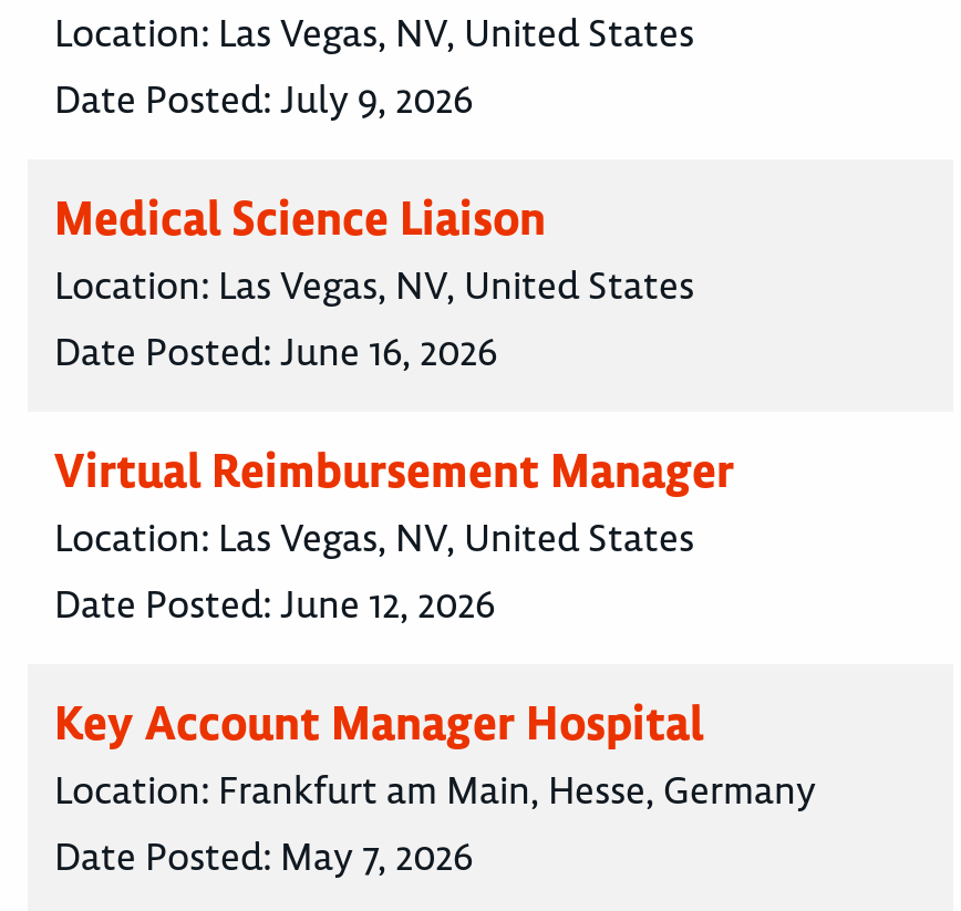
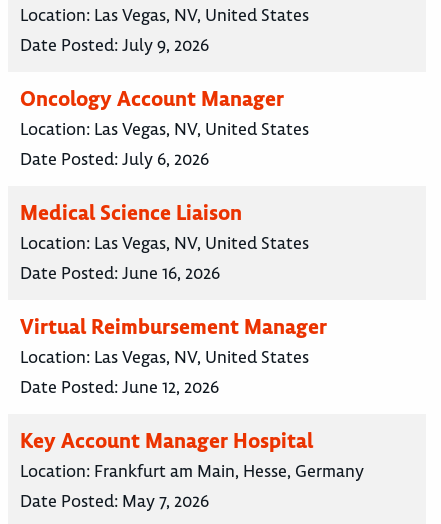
none -> [20,85,309,170] Oncology Account Manager | Location: Las Vegas, NV, United States | Date Posted: July 6, 2026

